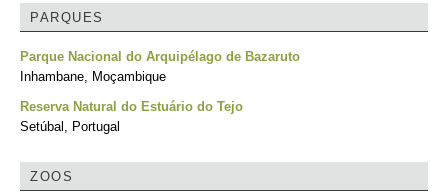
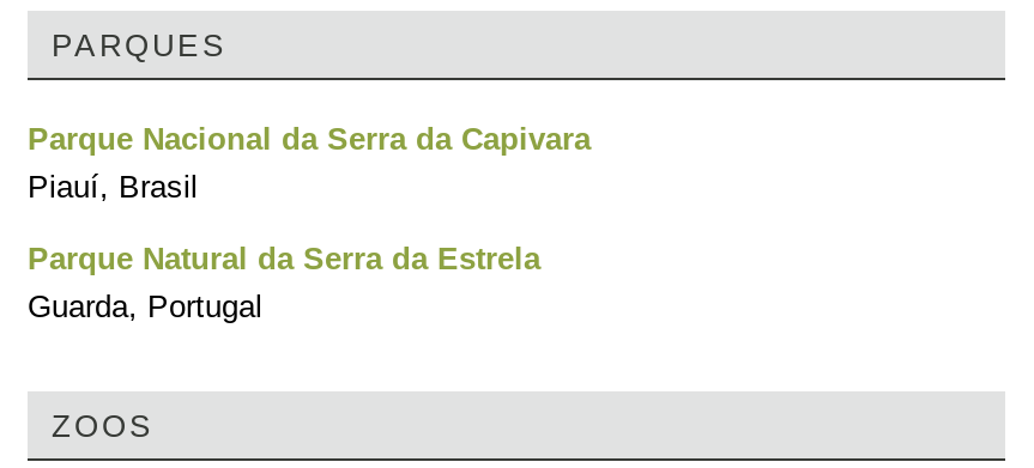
[20,49,300,84] Parque Nacional do Arquipélago de Bazaruto | Inhambane, Moçambique -> [28,121,591,205] Parque Nacional da Serra da Capivara | Piauí, Brasil
[20,99,243,134] Reserva Natural do Estuário do Tejo | Setúbal, Portugal -> [28,241,540,324] Parque Natural da Serra da Estrela | Guarda, Portugal

